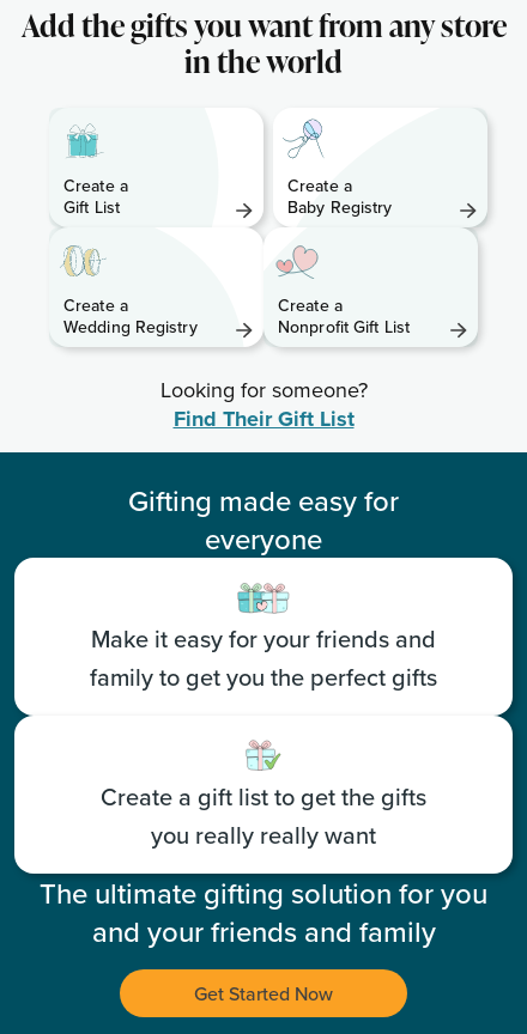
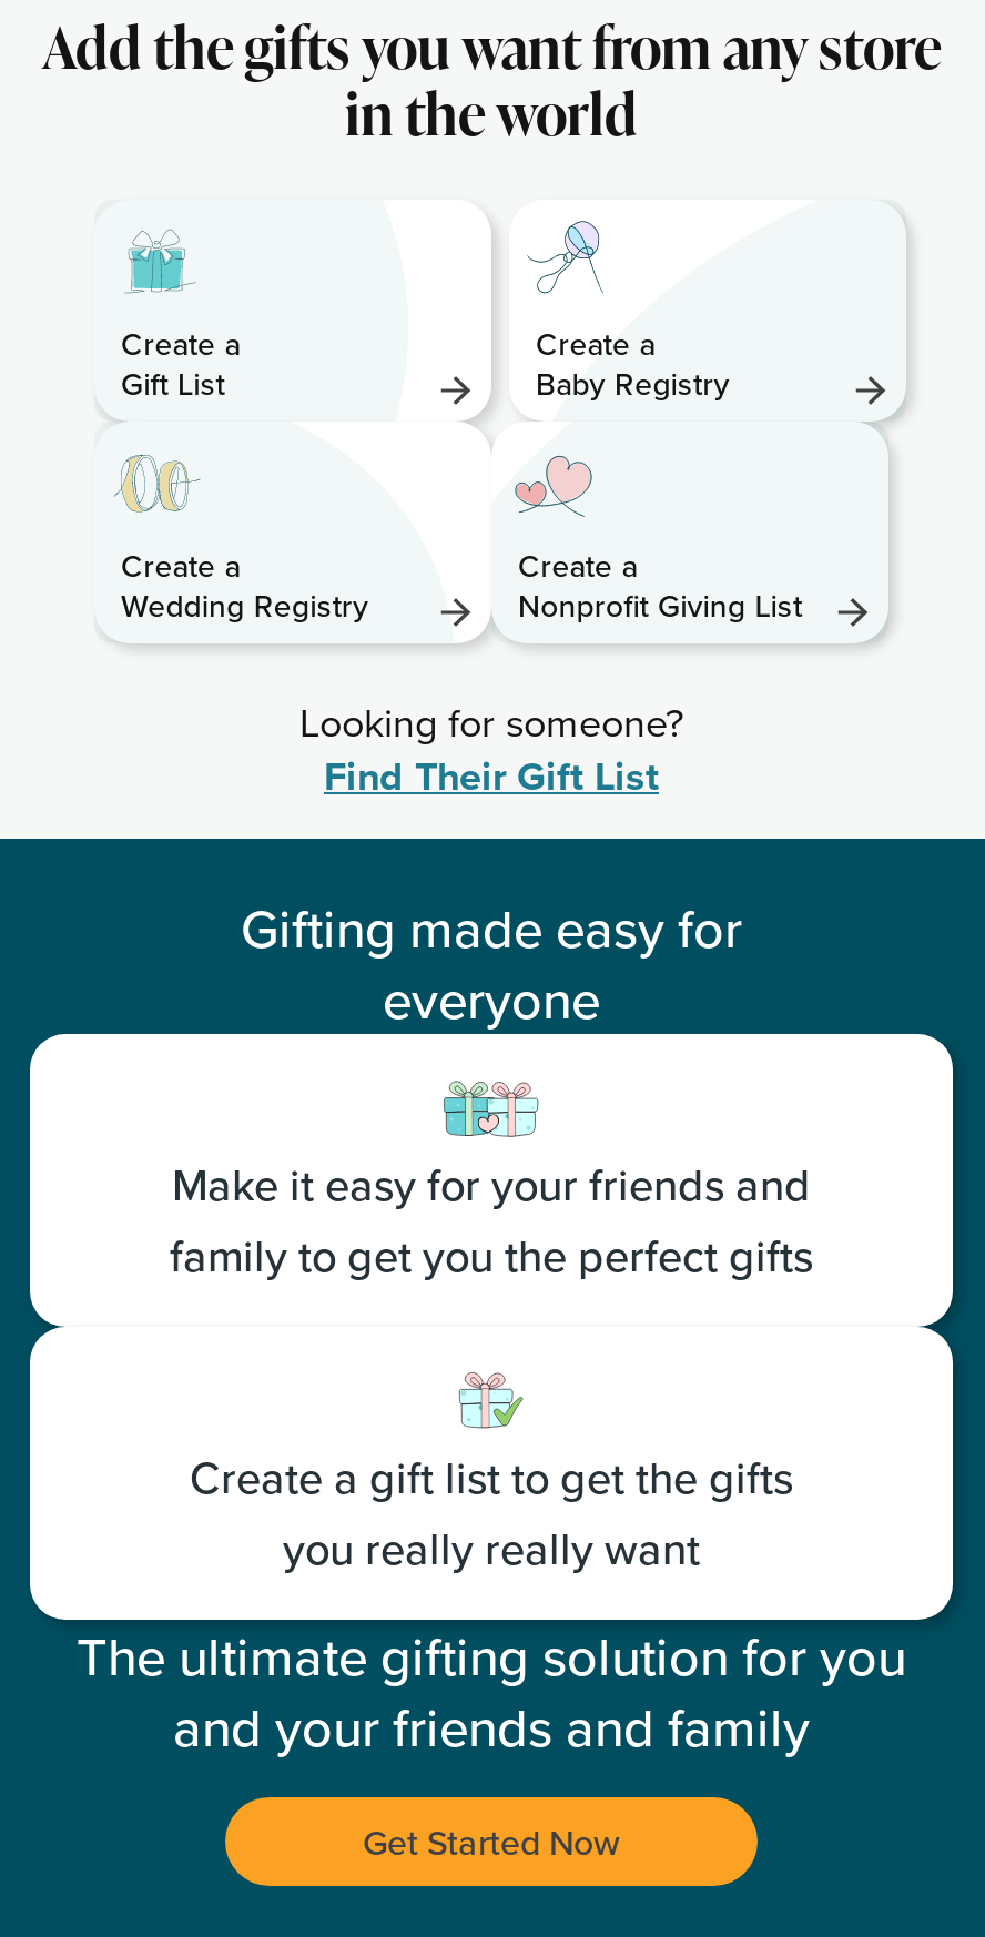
[278,315,410,339] Nonprofit Gift List -> [518,584,802,628] Nonprofit Giving List

